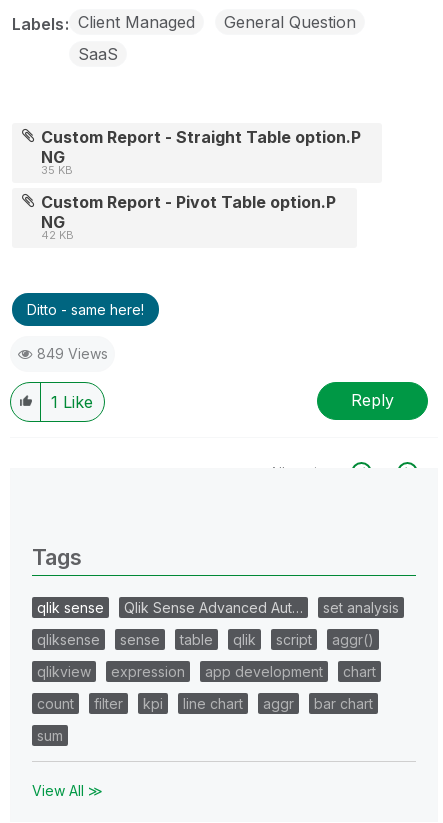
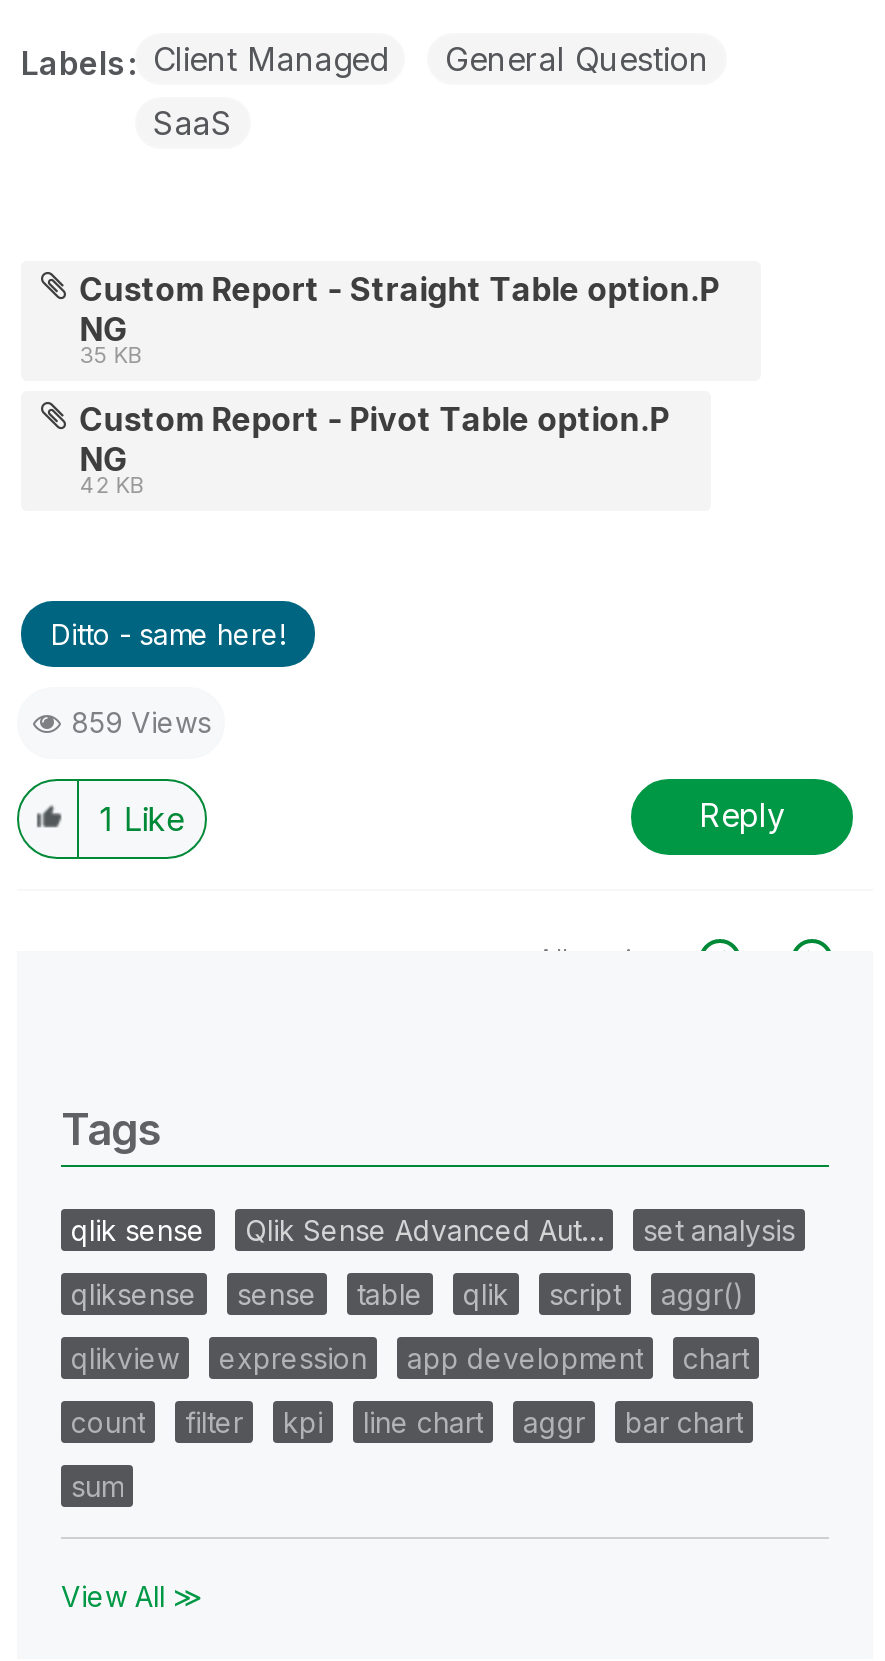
[37,344,108,361] 849 Views -> [71,704,211,738] 859 Views

